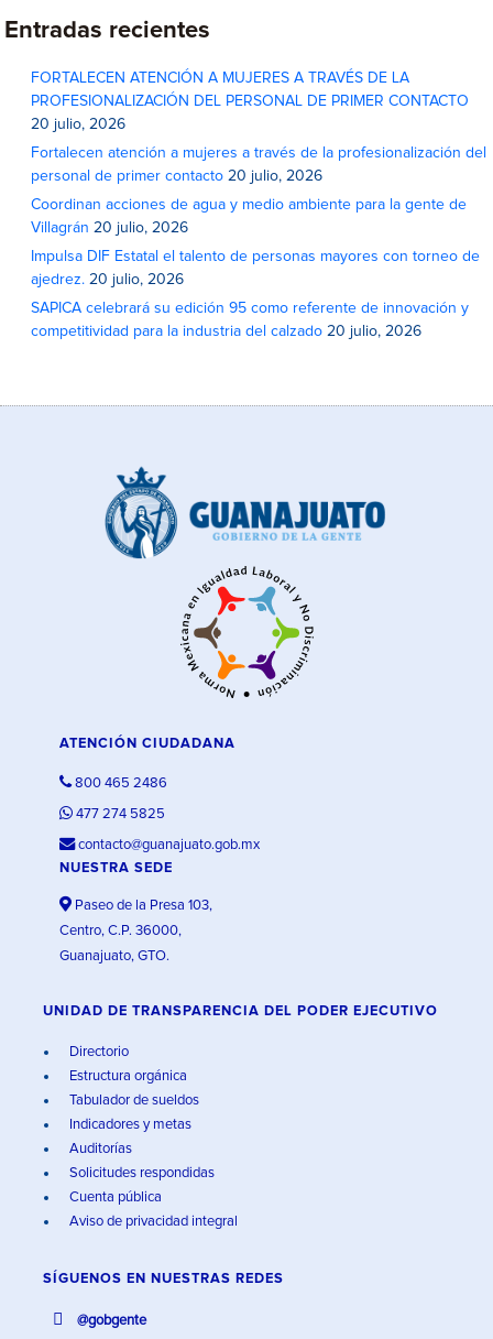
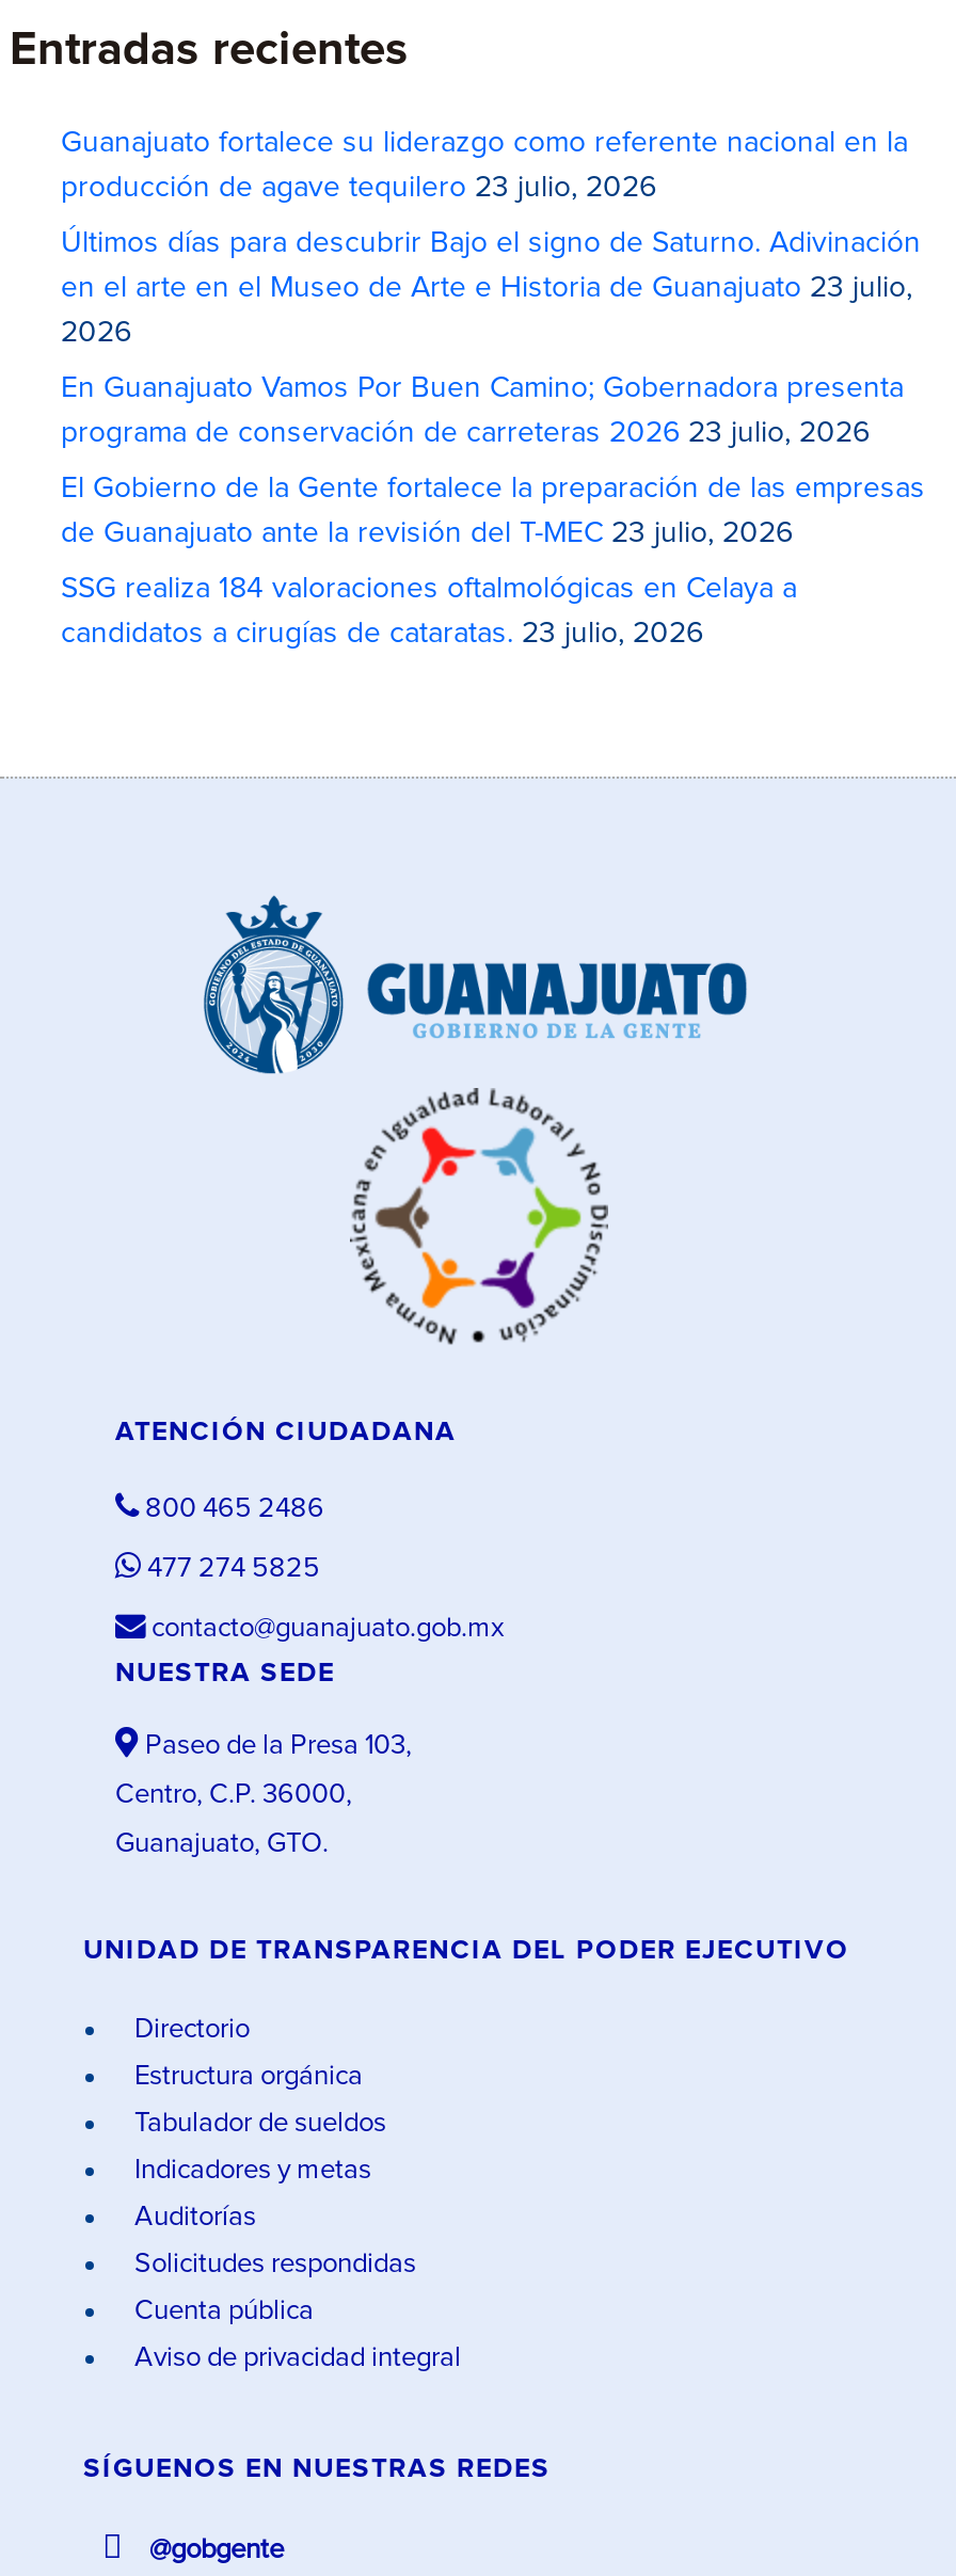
[31,70,410,86] FORTALECEN ATENCIÓN A MUJERES A TRAVÉS DE LA -> [61,128,908,158] Guanajuato fortalece su liderazgo como referente nacional en la
[31,94,469,109] PROFESIONALIZACIÓN DEL PERSONAL DE PRIMER CONTACTO -> [61,173,656,203] producción de agave tequilero 23 julio, 2026
[31,117,126,132] 20 julio, 2026 -> [61,228,921,258] Últimos días para descubrir Bajo el signo de Saturno. Adivinación
[31,145,487,161] Fortalecen atención a mujeres a través de la profesionalización del -> [61,273,912,303] en el arte en el Museo de Arte e Historia de Guanajuato 23 julio,
[31,168,323,184] personal de primer contacto 20 julio, 2026 -> [61,318,131,348] 2026
[31,197,467,213] Coordinan acciones de agua y medio ambiente para la gente de -> [61,373,904,403] En Guanajuato Vamos Por Buen Camino; Gobernadora presenta
[31,220,189,236] Villagrán 20 julio, 2026 -> [61,418,870,448] programa de conservación de carreteras 2026 23 julio, 2026
[31,249,480,264] Impulsa DIF Estatal el talento de personas mayores con torneo de -> [61,474,925,503] El Gobierno de la Gente fortalece la preparación de las empresas
[31,272,184,287] ajedrez. 20 julio, 2026 -> [61,518,793,548] de Guanajuato ante la revisión del T-MEC 23 julio, 2026
[31,301,469,316] SAPICA celebrará su edición 95 como referente de innovación y -> [61,574,797,604] SSG realiza 184 valoraciones oftalmológicas en Celaya a
[31,324,422,339] competitividad para la industria del calzado 20 julio, 2026 -> [61,619,703,649] candidatos a cirugías de cataratas. 23 julio, 2026

